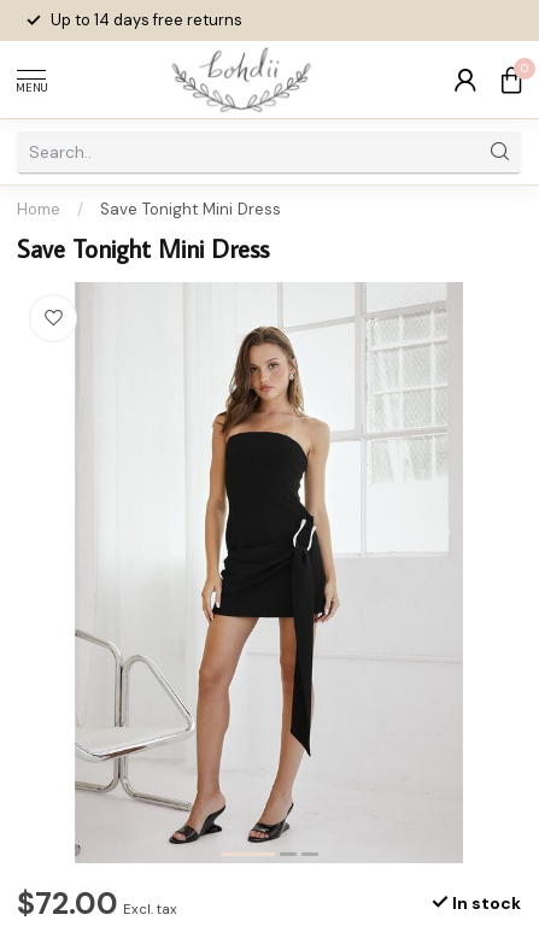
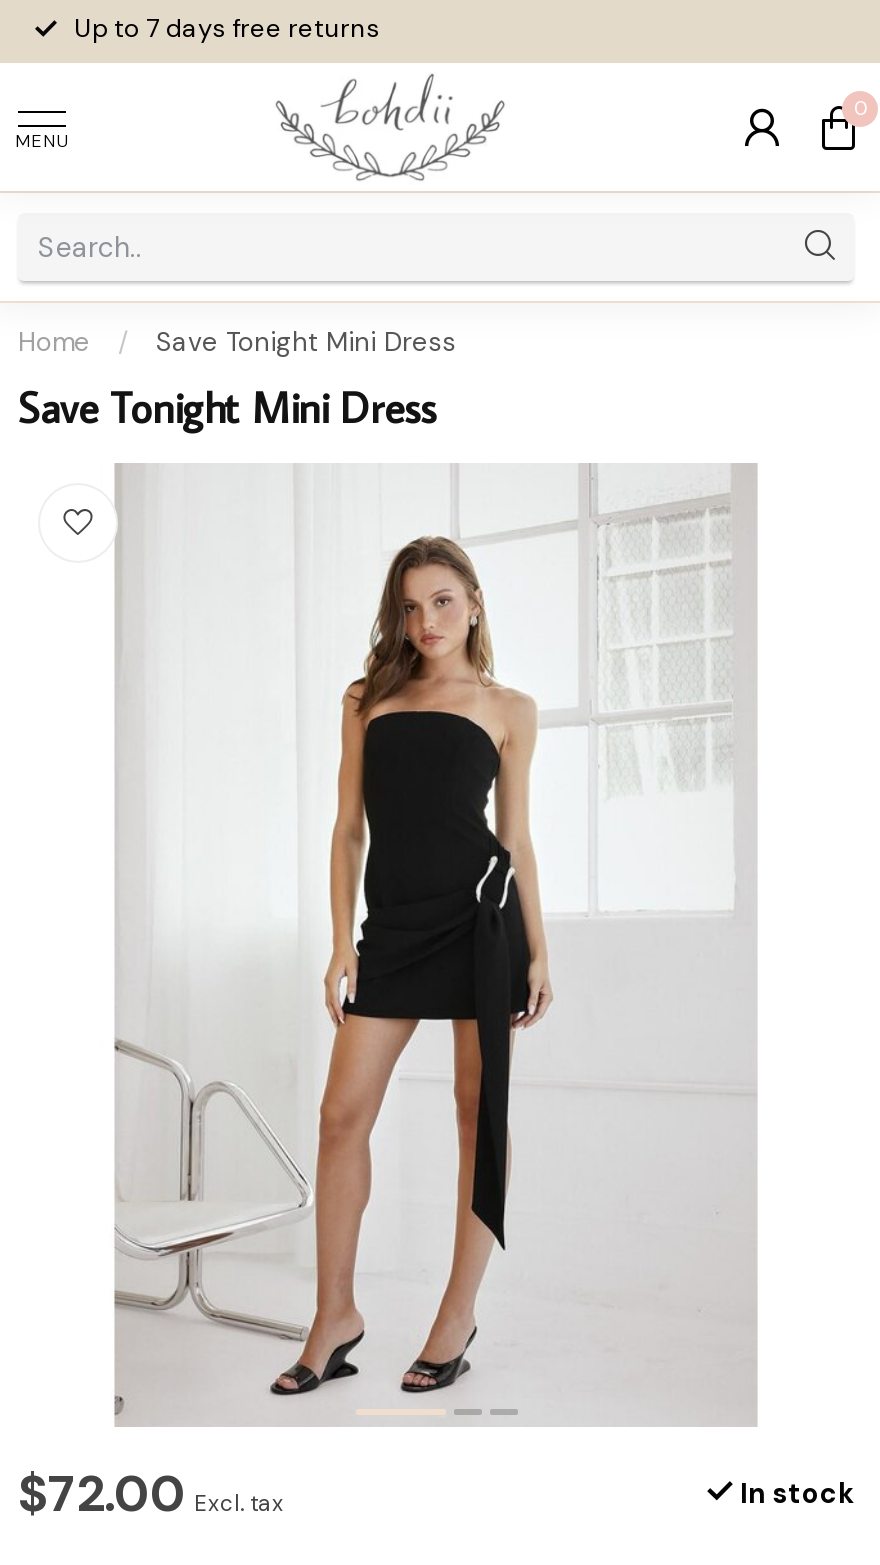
[51,10,242,30] Up to 14 days free returns -> [74,11,380,45] Up to 7 days free returns

